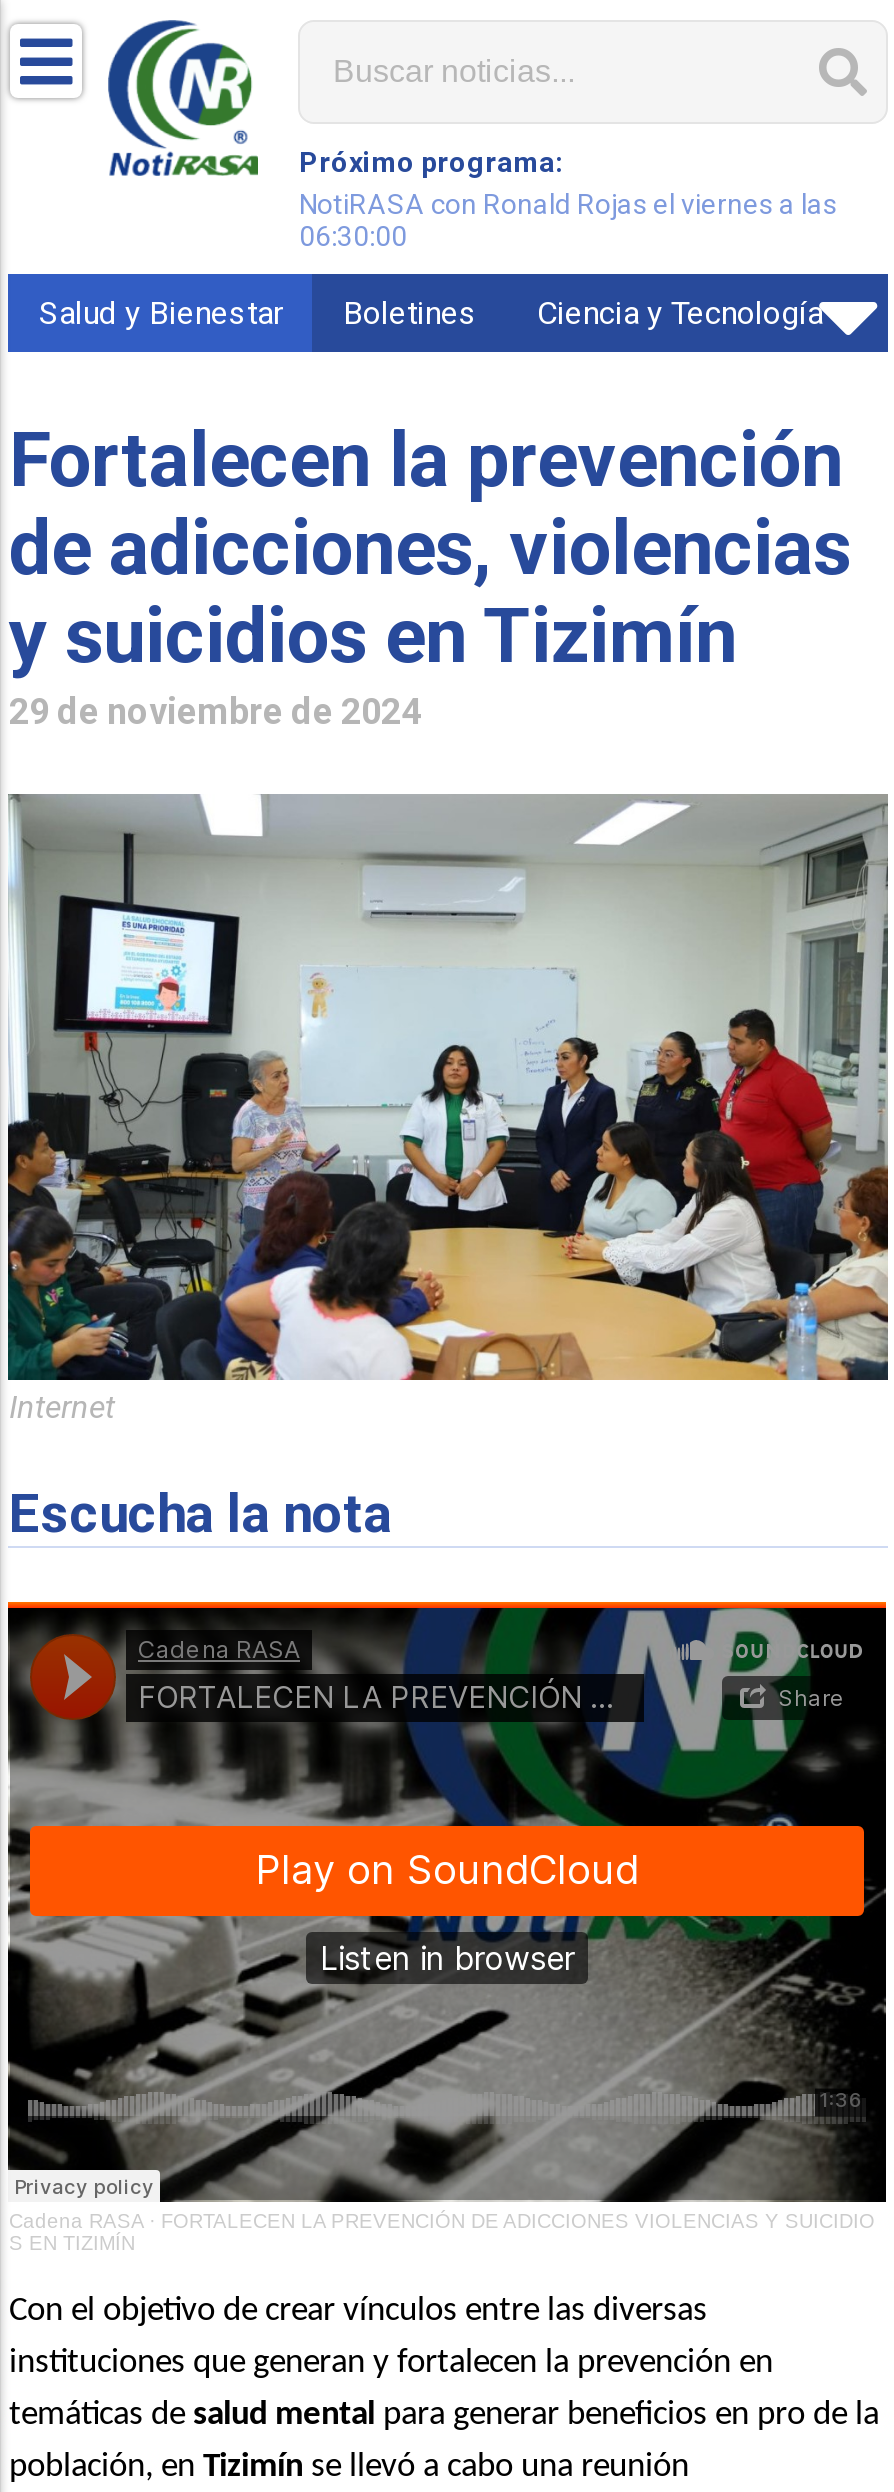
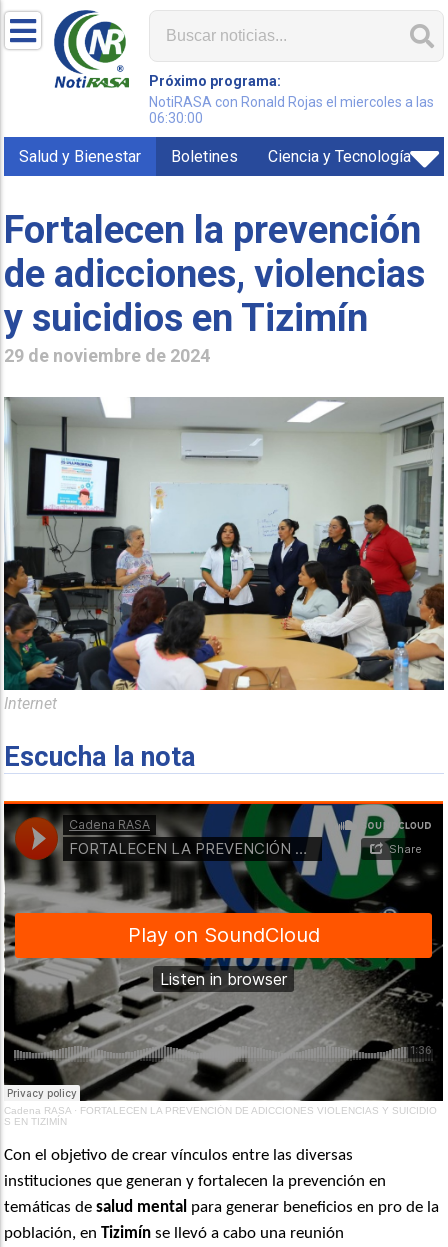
[299,188,837,220] NotiRASA con Ronald Rojas el viernes a las -> [149,94,434,110] NotiRASA con Ronald Rojas el miercoles a las

